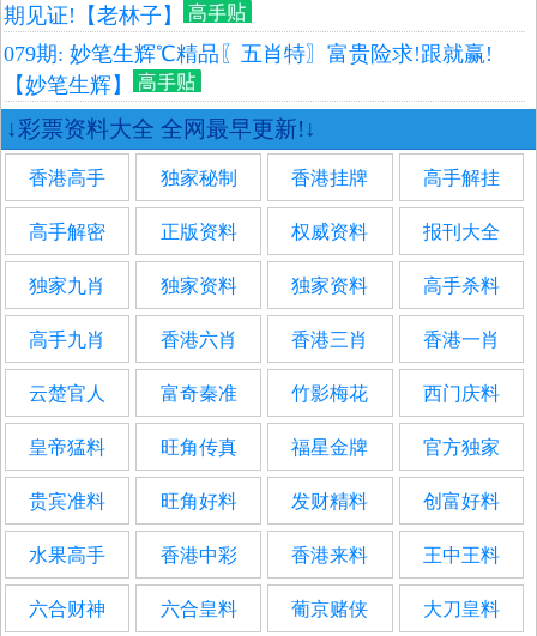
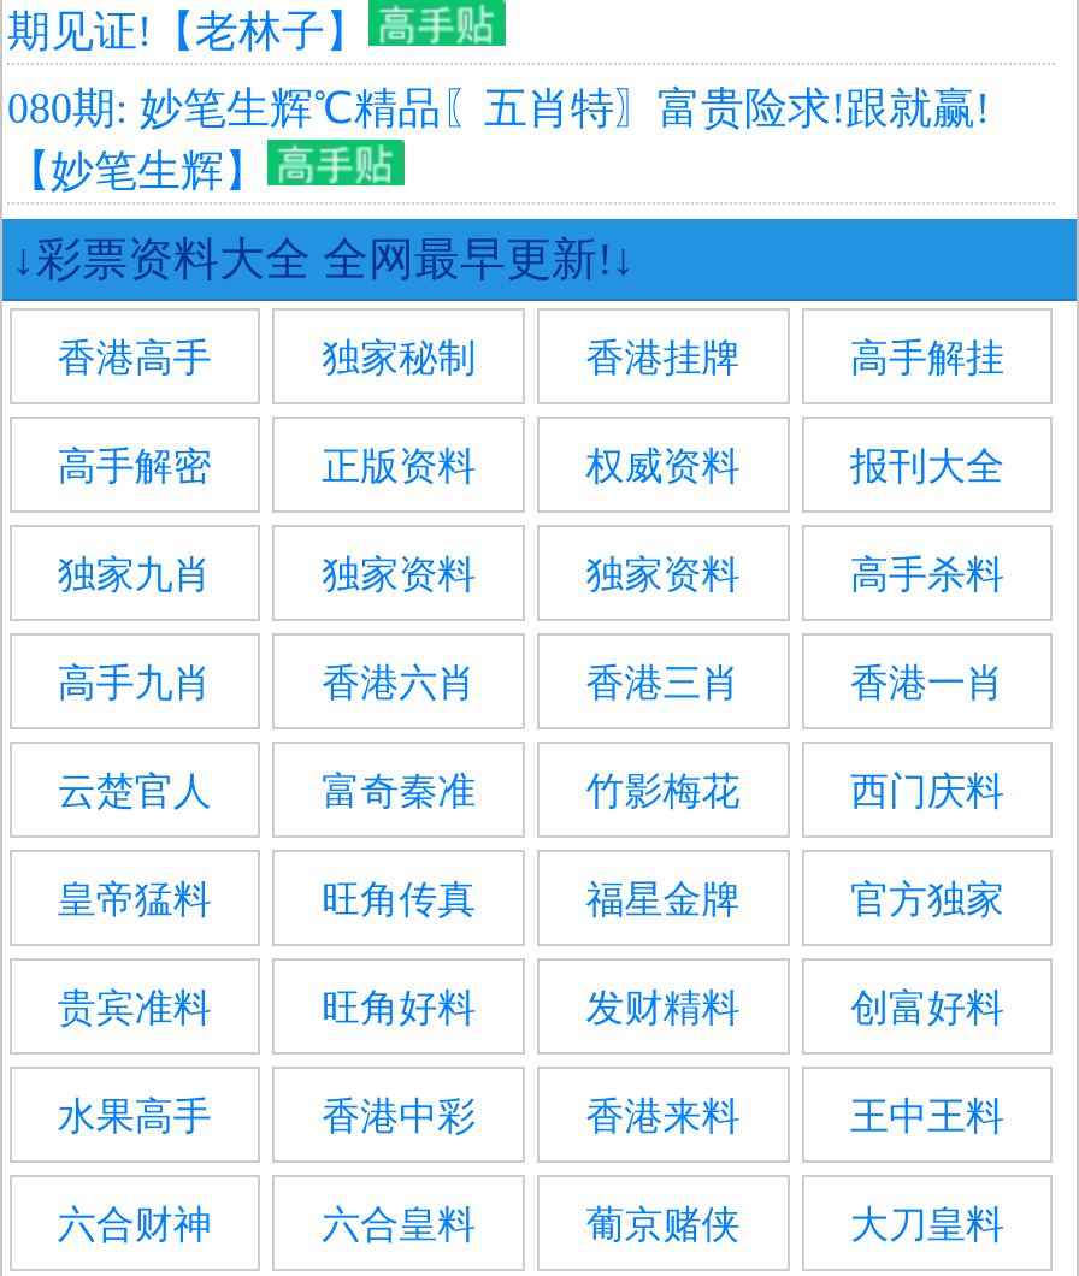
[4,42,493,66] 079期: 妙笔生辉℃精品〖五肖特〗富贵险求!跟就赢! -> [7,84,990,132] 080期: 妙笔生辉℃精品〖五肖特〗富贵险求!跟就赢!

